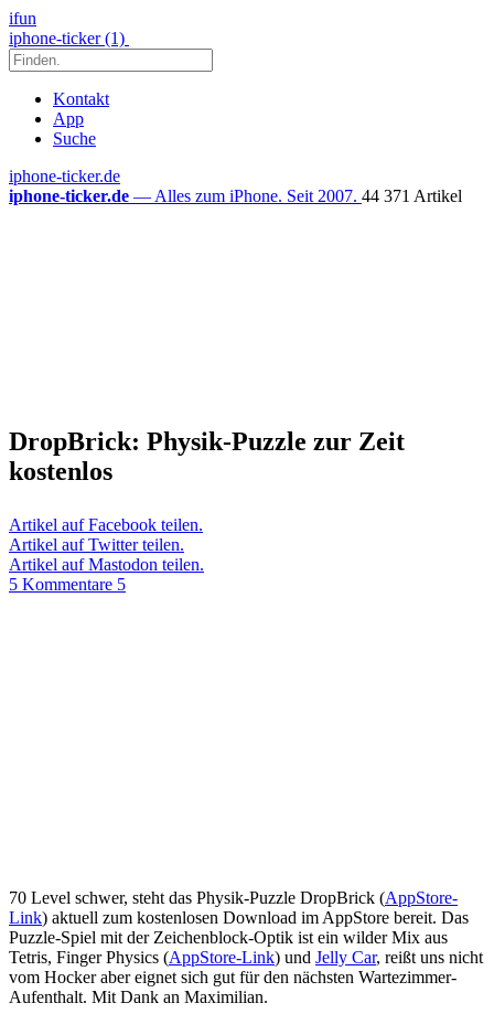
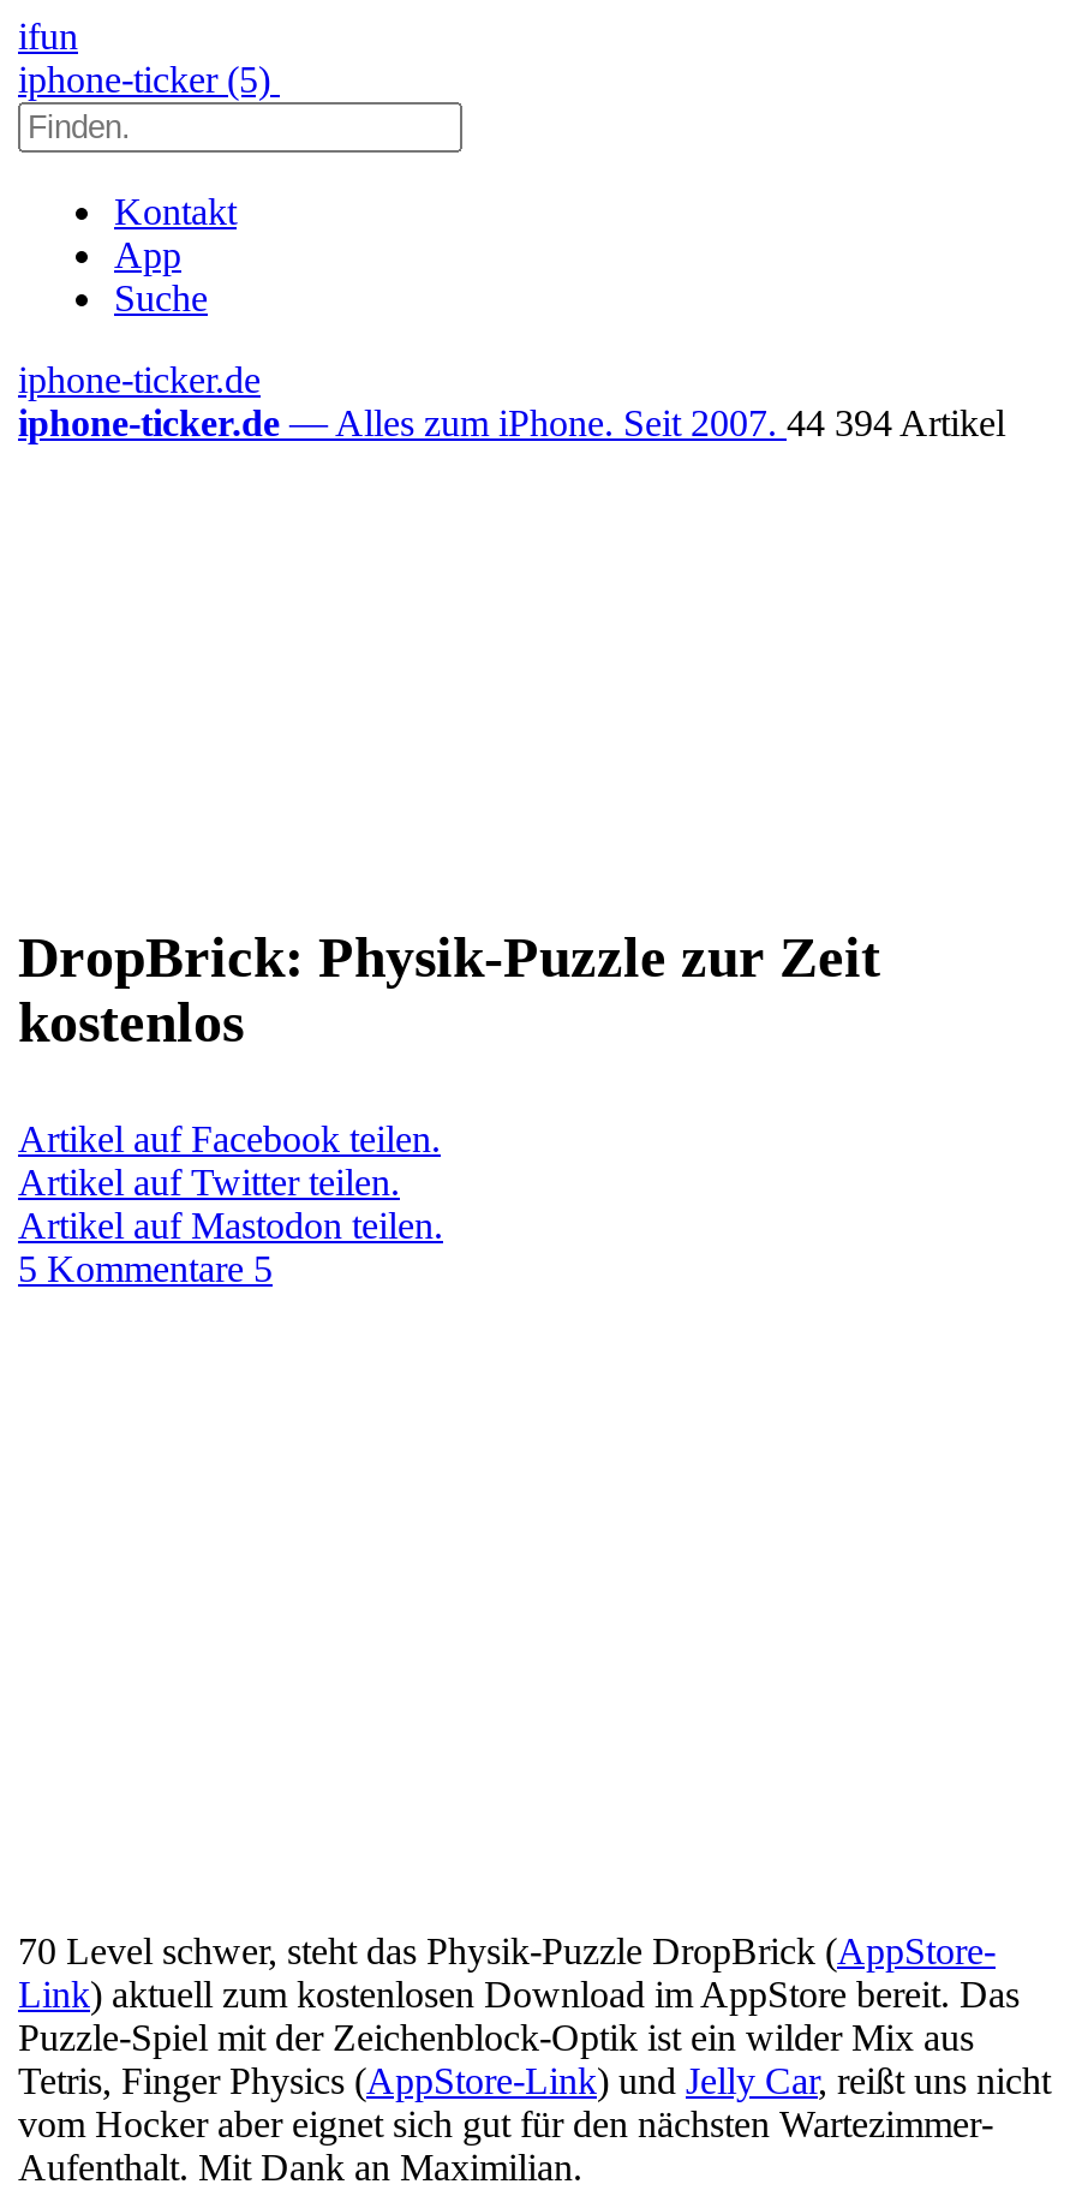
[9,29,129,47] iphone-ticker (1) -> [18,59,280,100] iphone-ticker (5)
[9,186,462,205] iphone-ticker.de — Alles zum iPhone. Seit 2007. 44 371 Artikel -> [18,402,1005,443] iphone-ticker.de — Alles zum iPhone. Seit 2007. 44 394 Artikel

